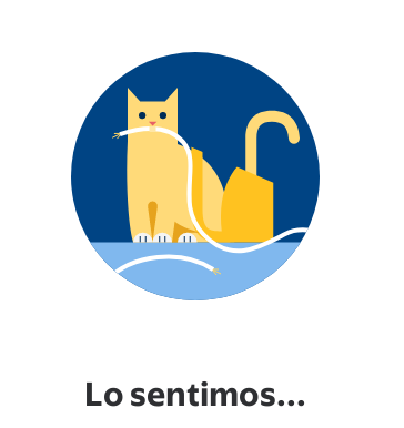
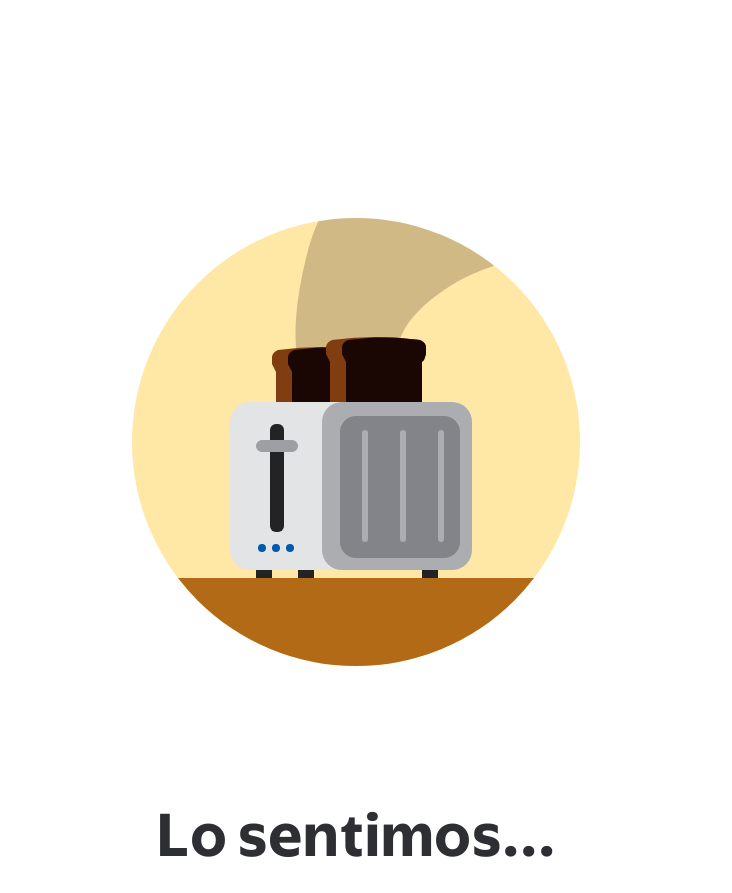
[70,51,321,302] [image] -> [132,216,580,668] [image]

